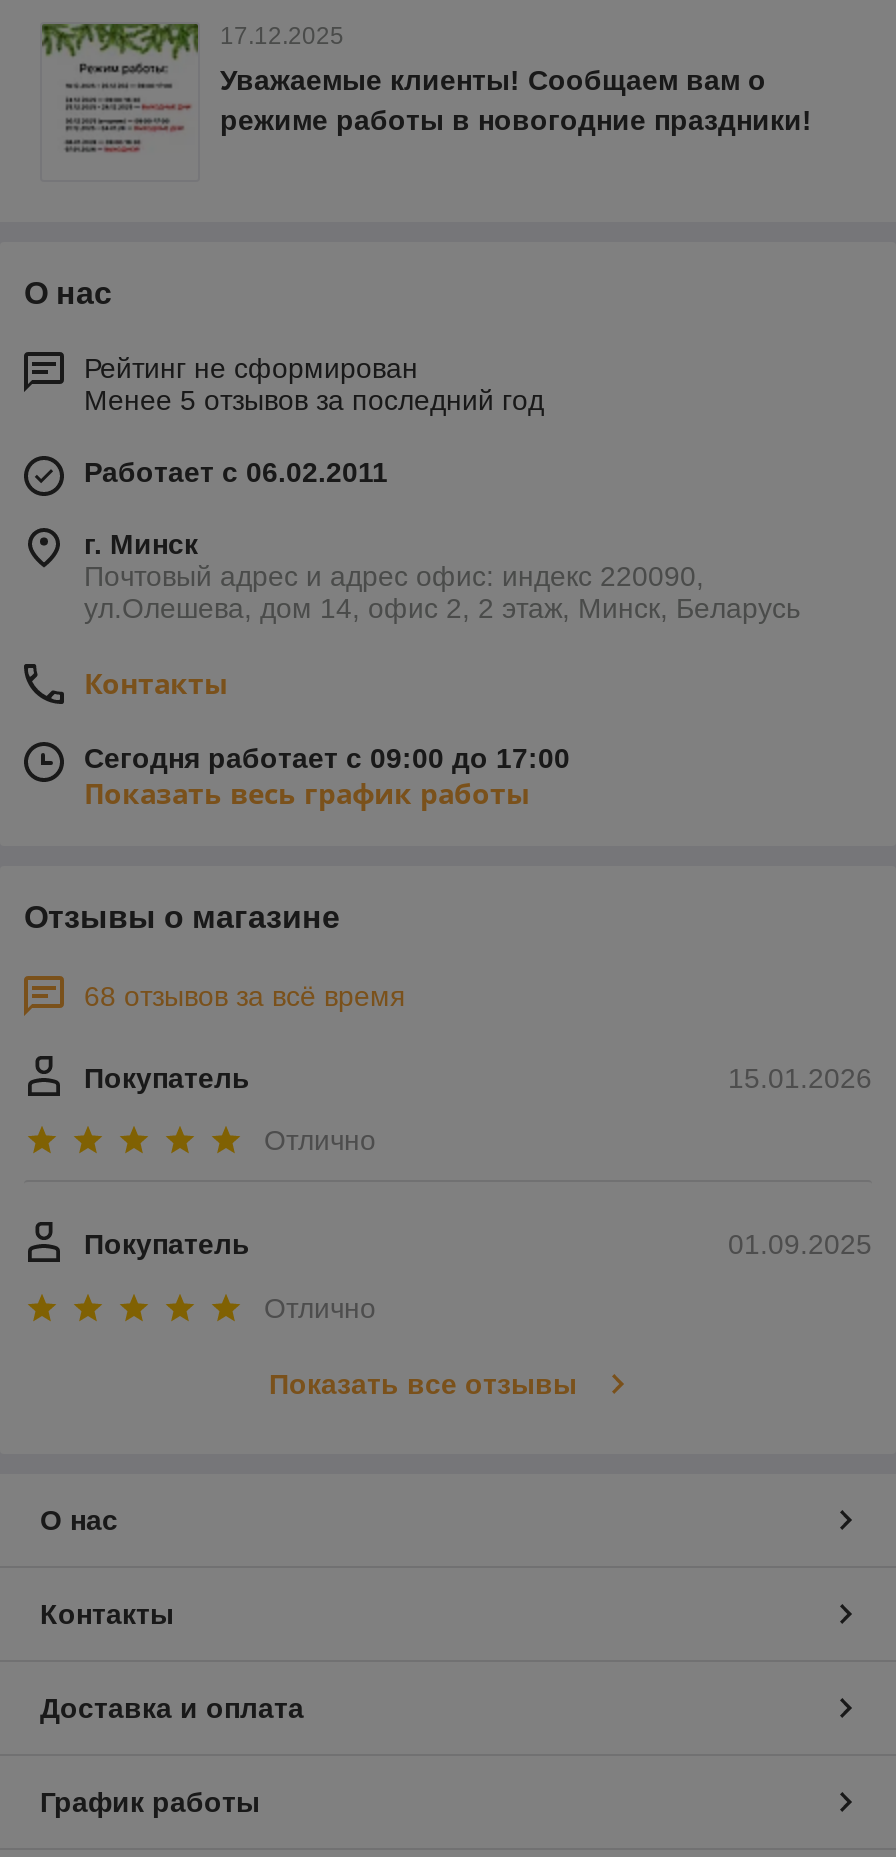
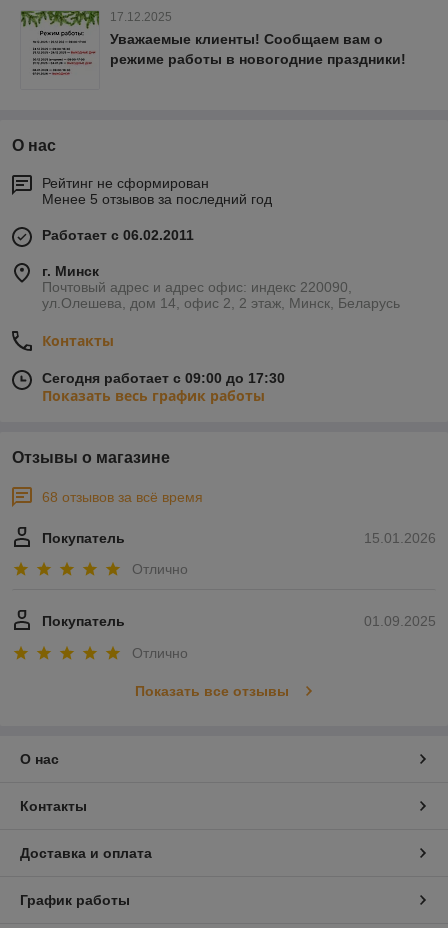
[84,742,570,774] Сегодня работает с 09:00 до 17:00 -> [42,370,285,386] Сегодня работает с 09:00 до 17:30

